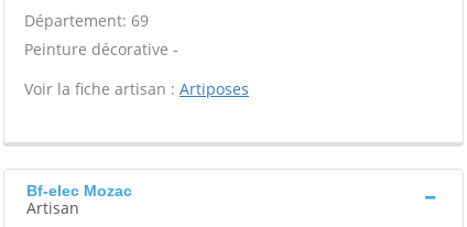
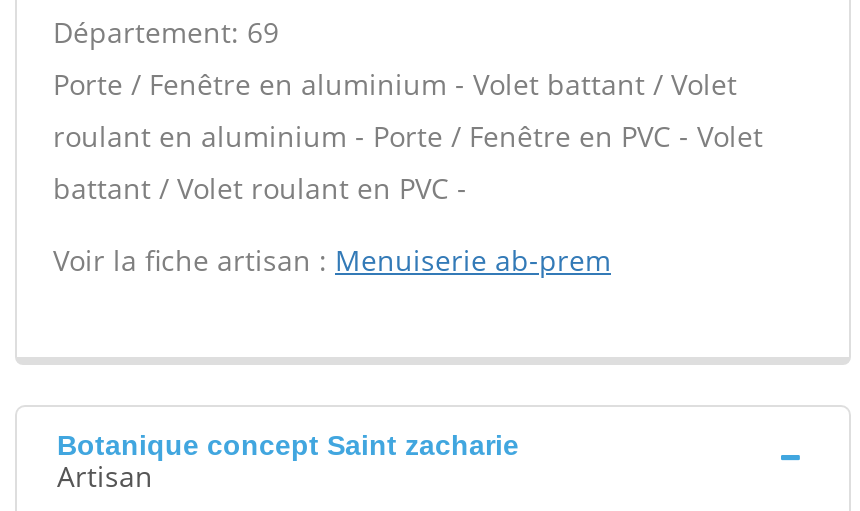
[24,39,178,60] Peinture décorative - -> [53,65,763,207] Porte / Fenêtre en aluminium - Volet battant / Volet | roulant en aluminium - Porte / Fenêtre en PVC - Volet | battant / Volet roulant en PVC -
[24,78,249,99] Voir la fiche artisan : Artiposes -> [53,241,611,279] Voir la fiche artisan : Menuiserie ab-prem
[26,182,132,199] Bf-elec Mozac -> [57,429,519,461] Botanique concept Saint zacharie

